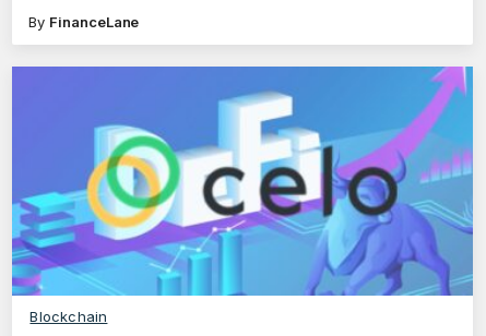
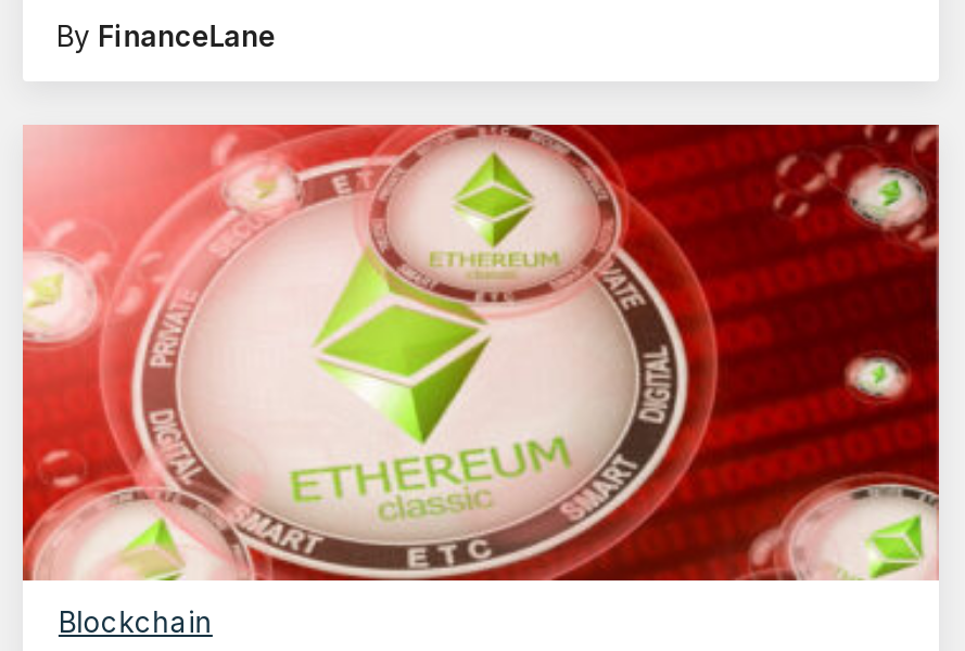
[11,65,474,297] [image] -> [21,123,941,583] [image]

